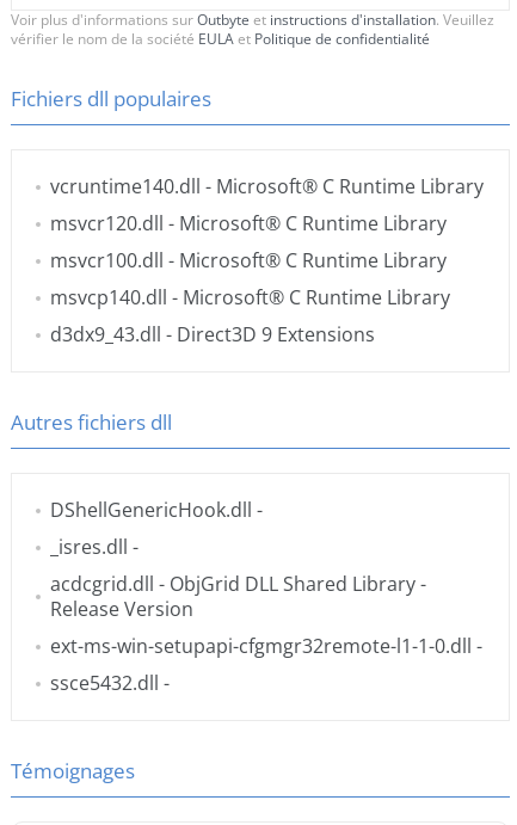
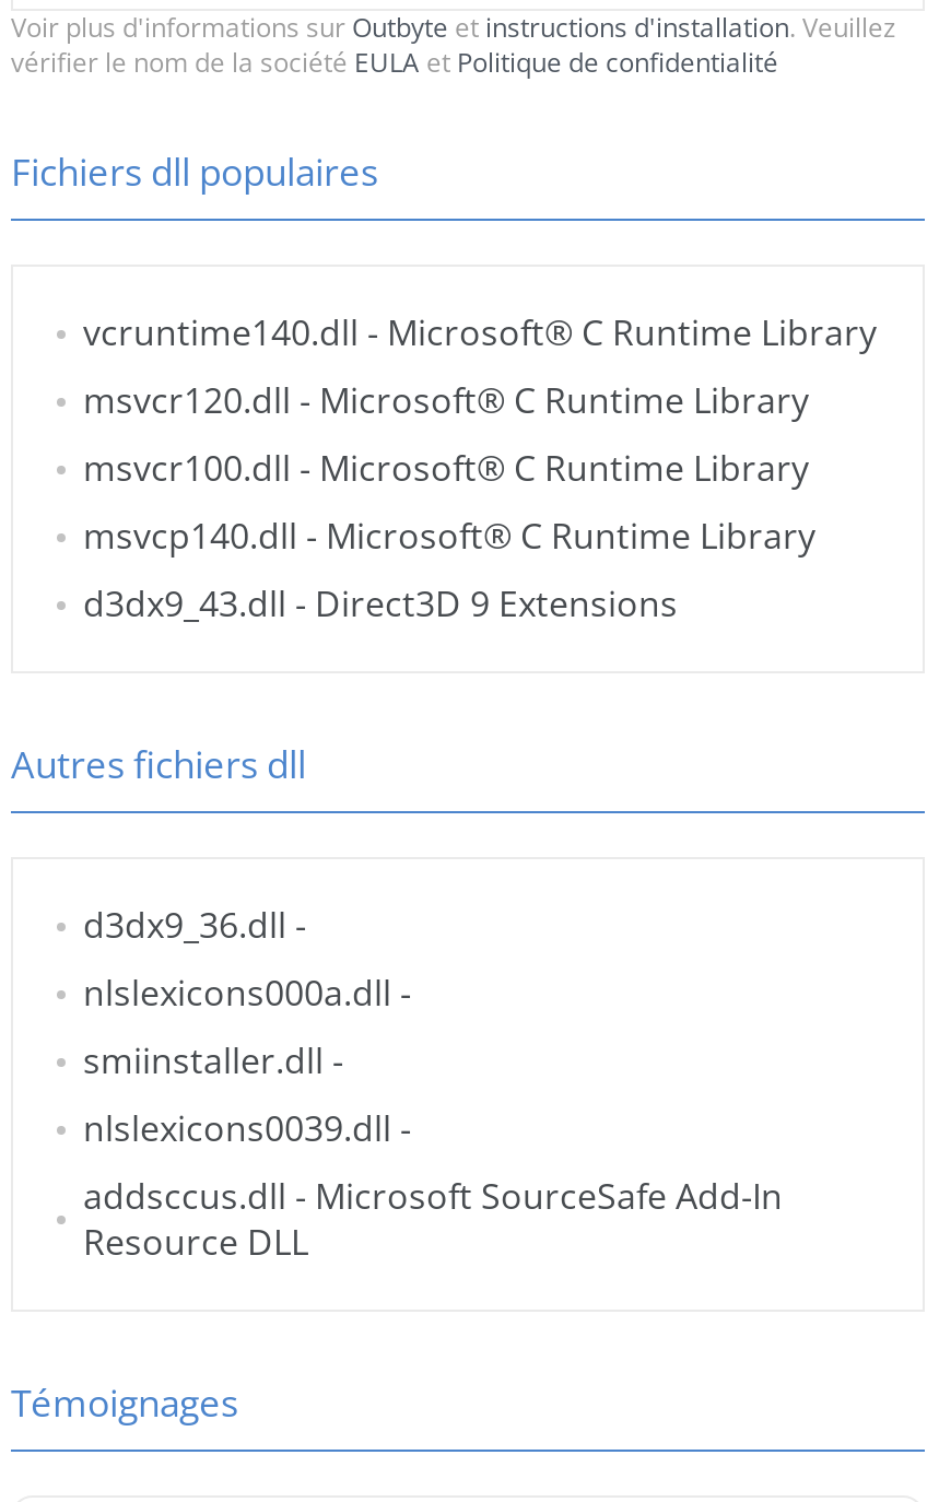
[50,497,482,696] DShellGenericHook.dll - | _isres.dll - | acdcgrid.dll - ObjGrid DLL Shared Library - | Release Version | ext-ms-win-setupapi-cfgmgr32remote-l1-1-0.dll - | ssce5432.dll - -> [83,901,783,1266] d3dx9_36.dll - | nlslexicons000a.dll - | smiinstaller.dll - | nlslexicons0039.dll - | addsccus.dll - Microsoft SourceSafe Add-In | Resource DLL

